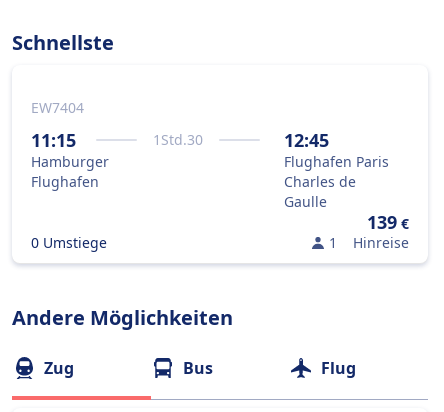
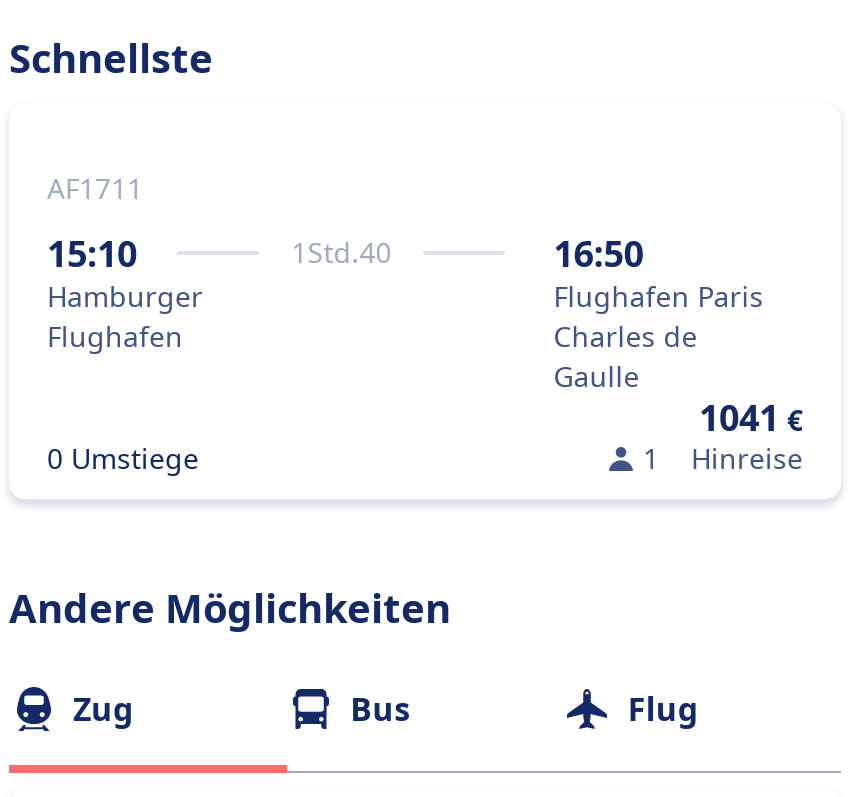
[31,98,84,117] EW7404 -> [47,169,143,207] AF1711
[31,128,203,152] 11:15 | 1 Std.30 -> [47,229,391,277] 15:10 | 1 Std.40
[284,128,329,152] 12:45 -> [554,229,644,277] 16:50
[367,210,409,234] 139 € -> [699,393,803,441] 1041 €

